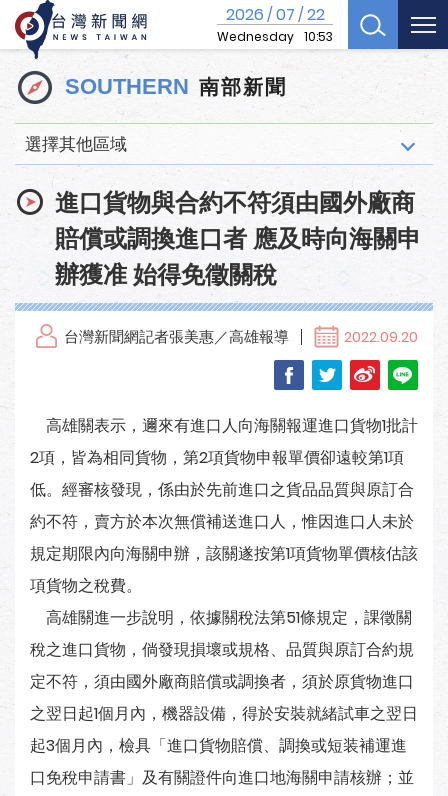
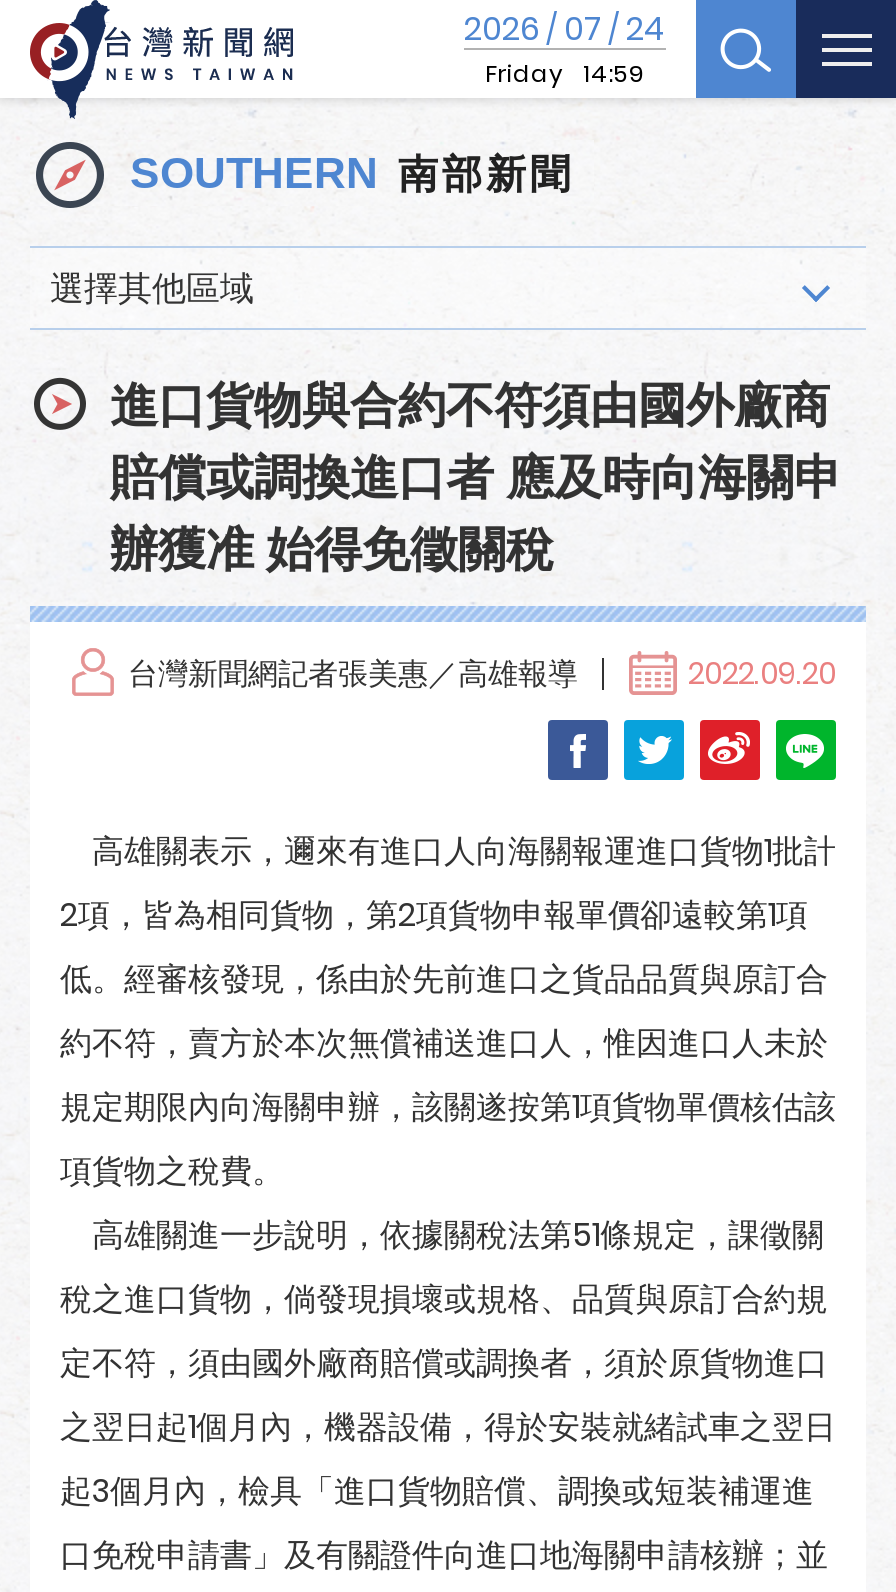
[217,3,333,45] 2026 / 07 / 22 | Wednesday 10:53 -> [464,6,666,90] 2026 / 07 / 24 | Friday 14:59

